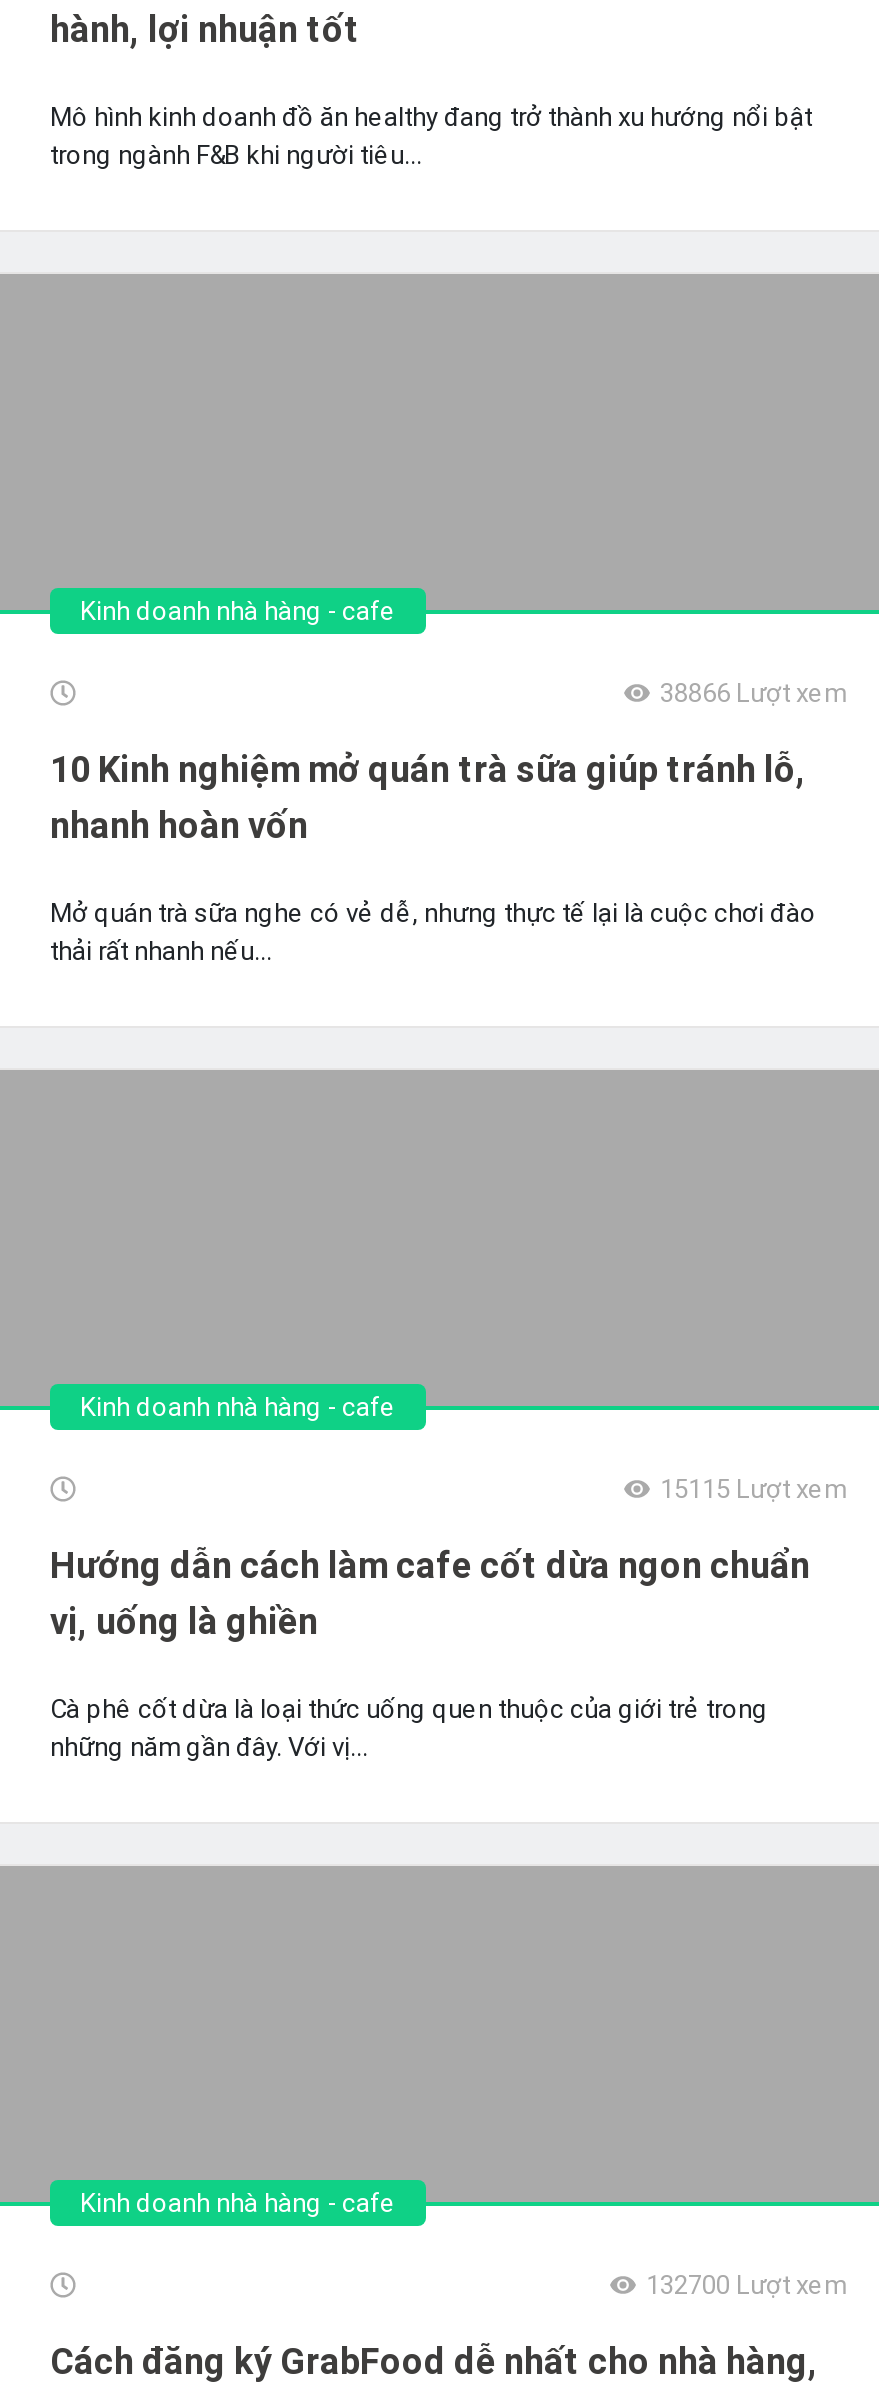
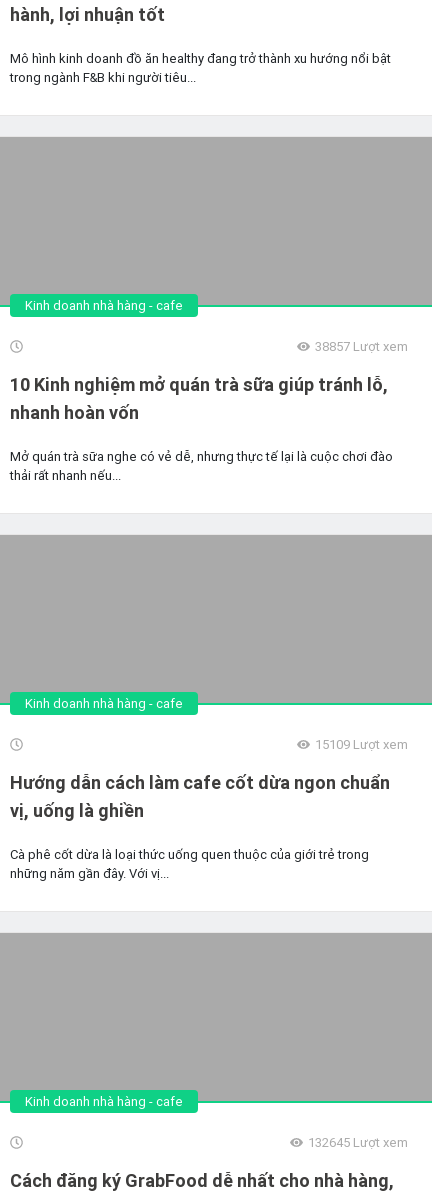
[660,676,846,710] 38866 Lượt xem -> [315,338,408,355] 38857 Lượt xem
[660,1472,846,1506] 15115 Lượt xem -> [315,736,408,753] 15109 Lượt xem
[646,2268,846,2302] 132700 Lượt xem -> [308,1134,408,1151] 132645 Lượt xem

